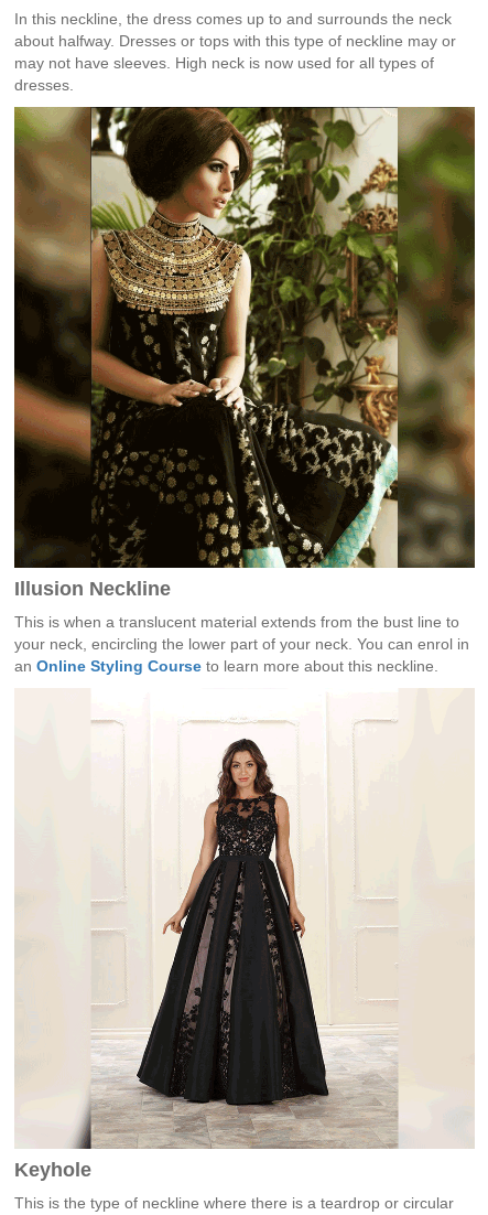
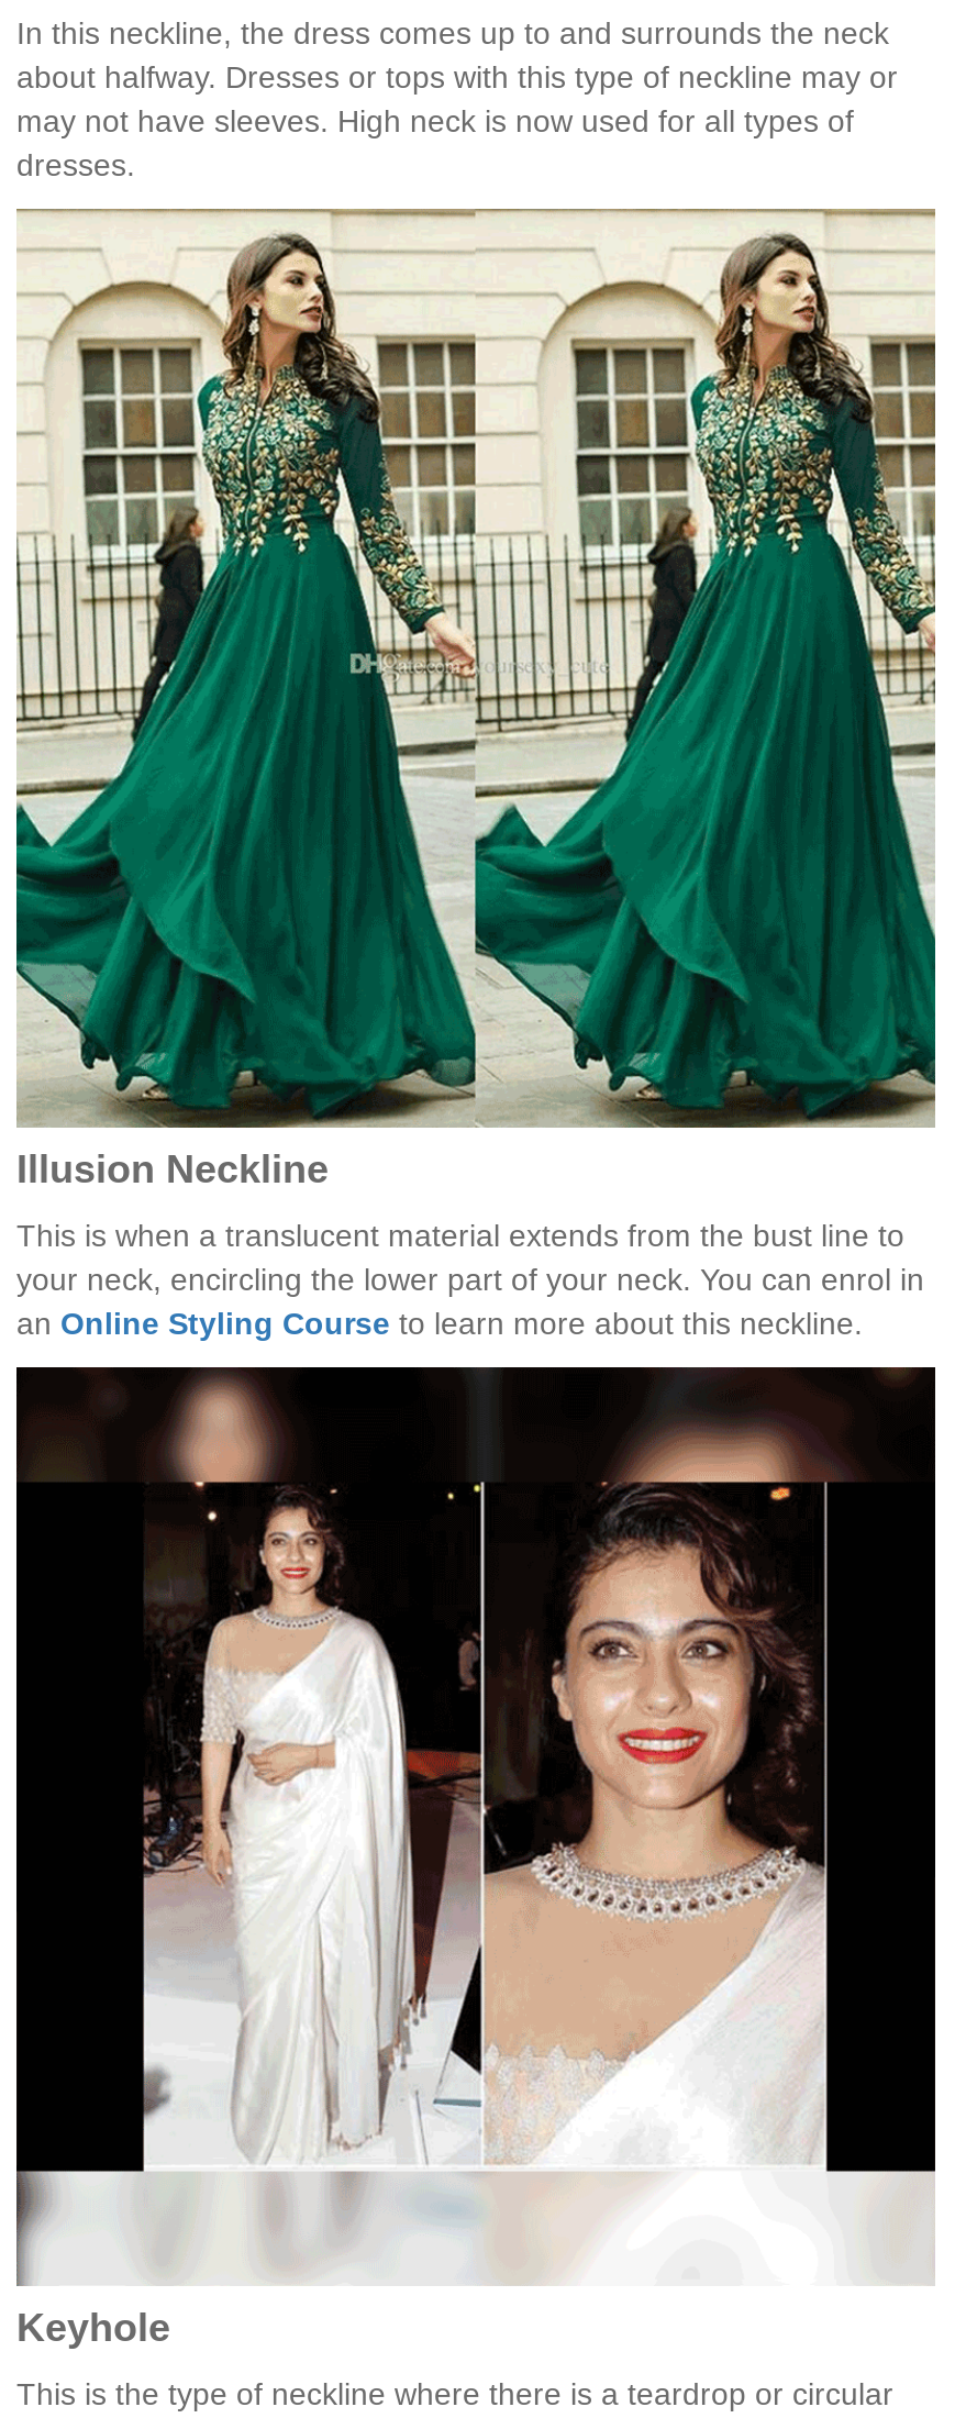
[13,106,476,569] [image] -> [14,209,937,1130] [image]
[14,688,475,1150] [image] -> [14,1365,937,2286] [image]

